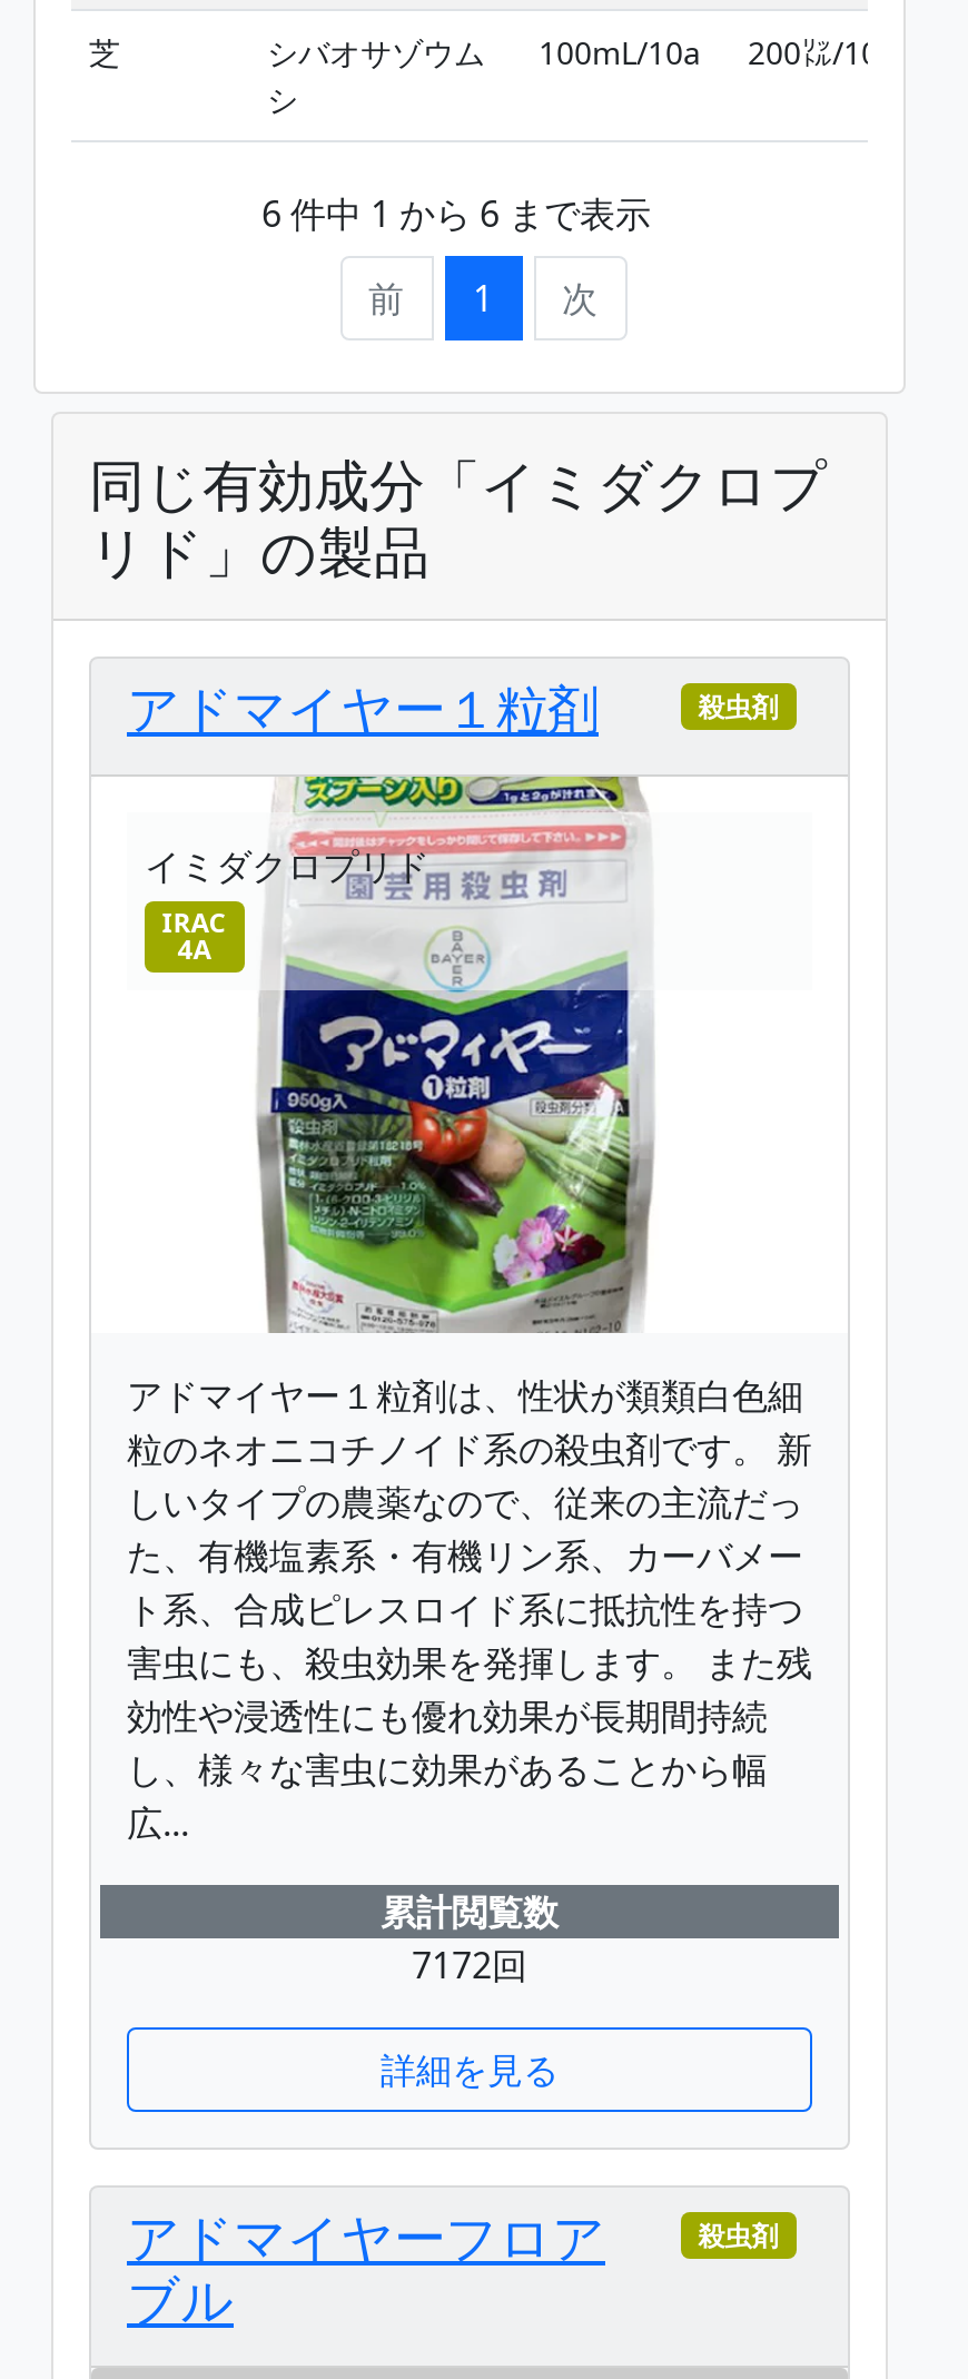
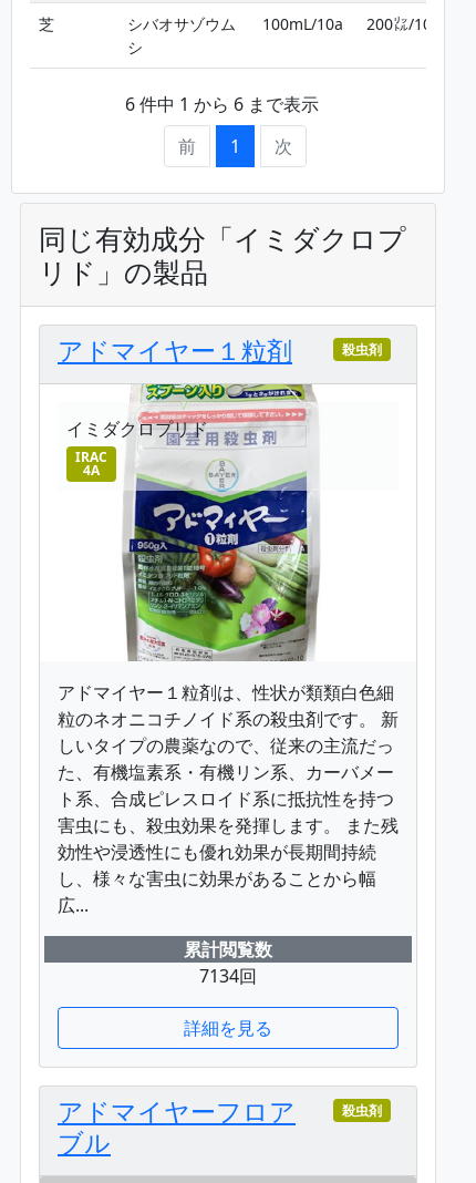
[412,1940,527,1989] 7172回 -> [199,963,257,988] 7134回

